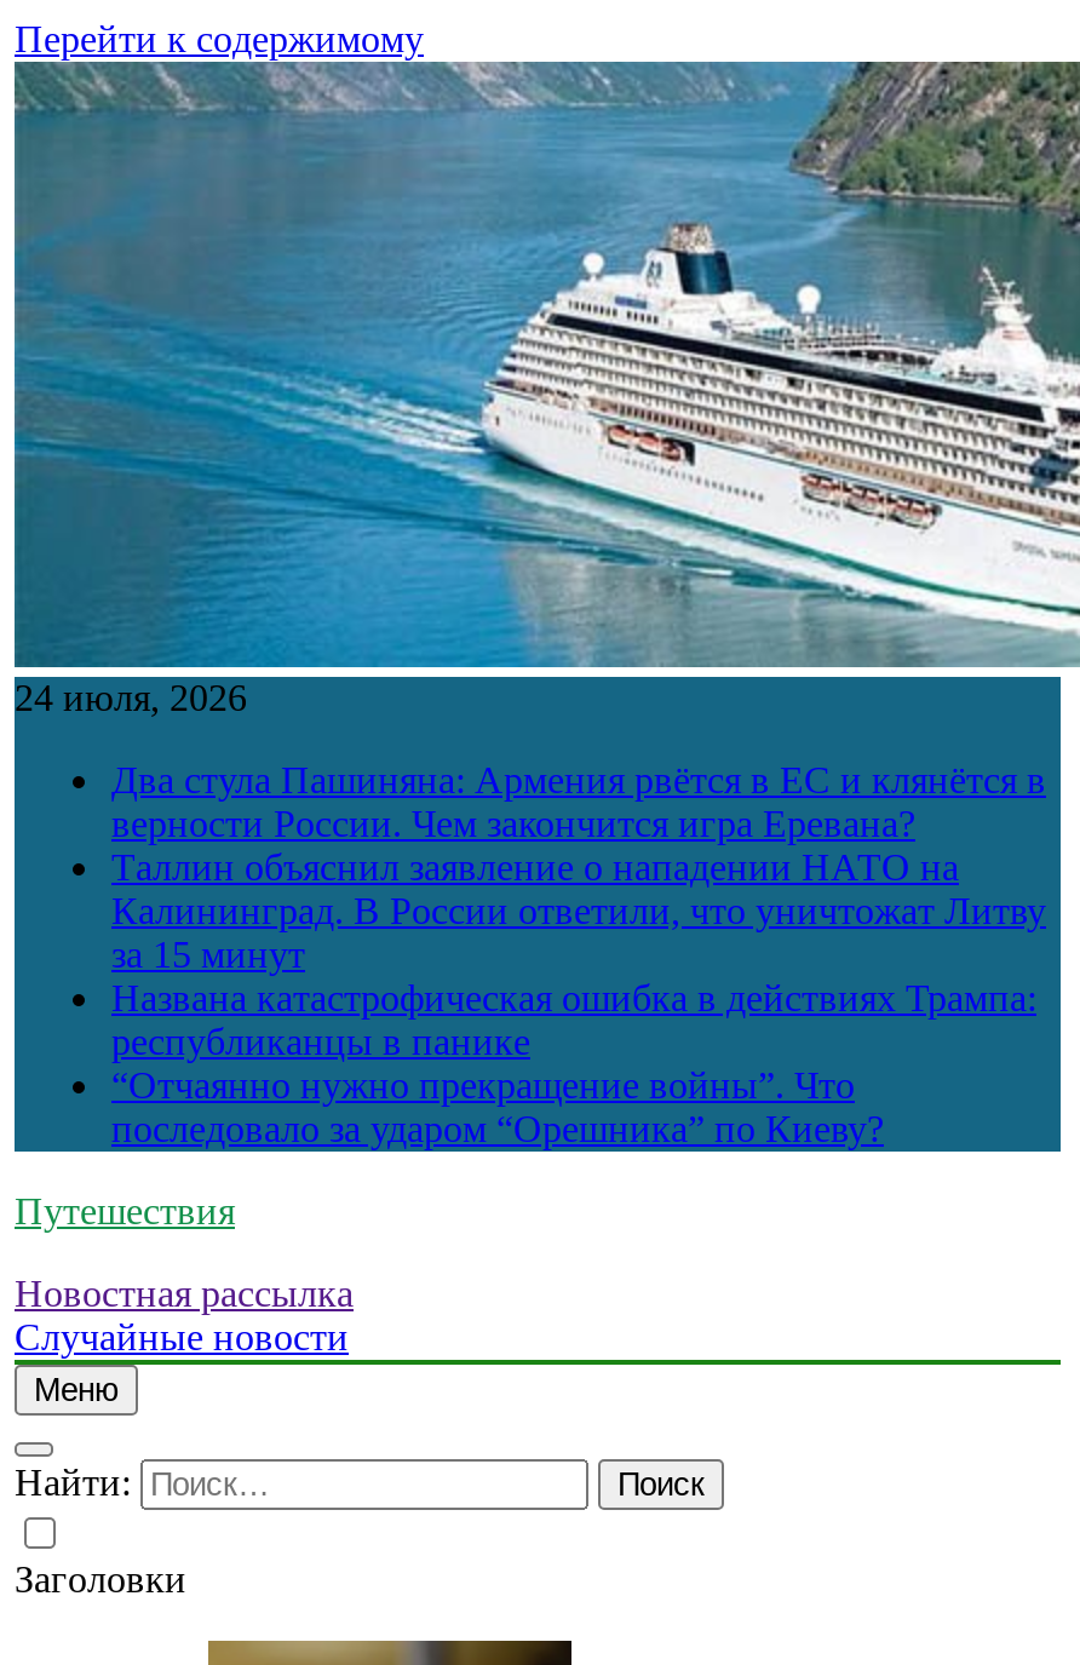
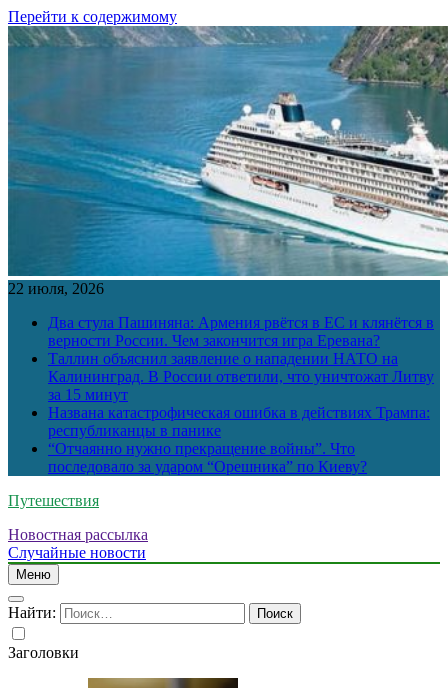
[15,677,247,718] 24 июля, 2026 -> [8,280,104,297] 22 июля, 2026

